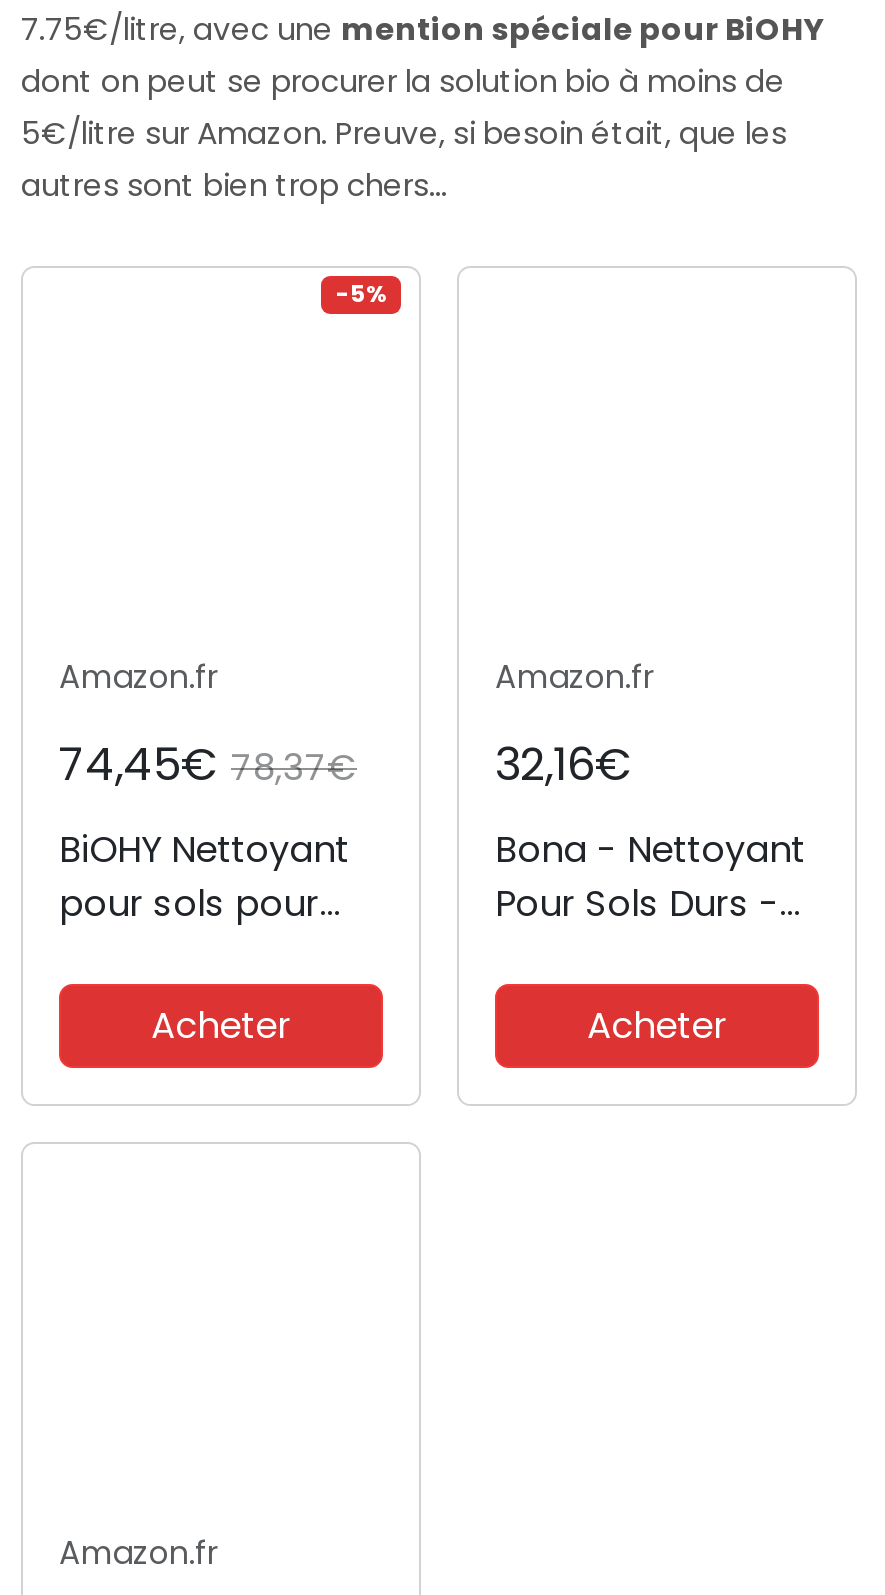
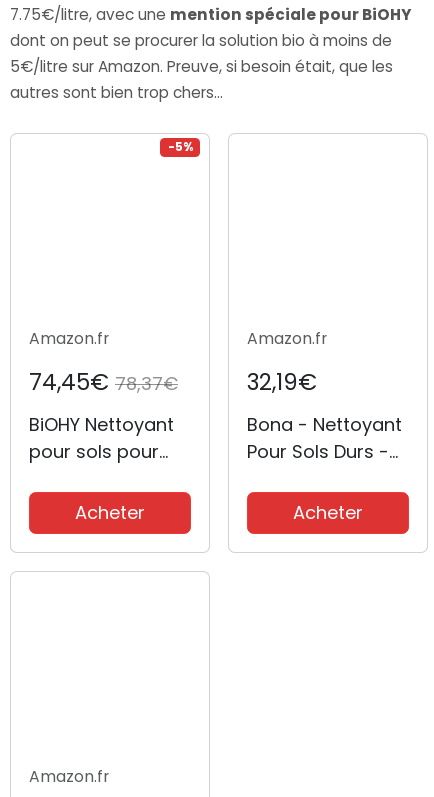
[495,731,633,795] 32,16€ -> [247,365,317,397] 32,19€

